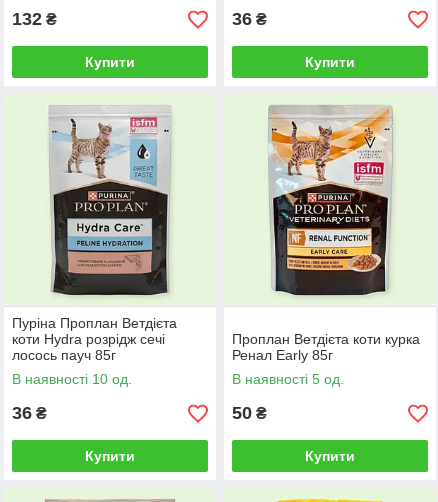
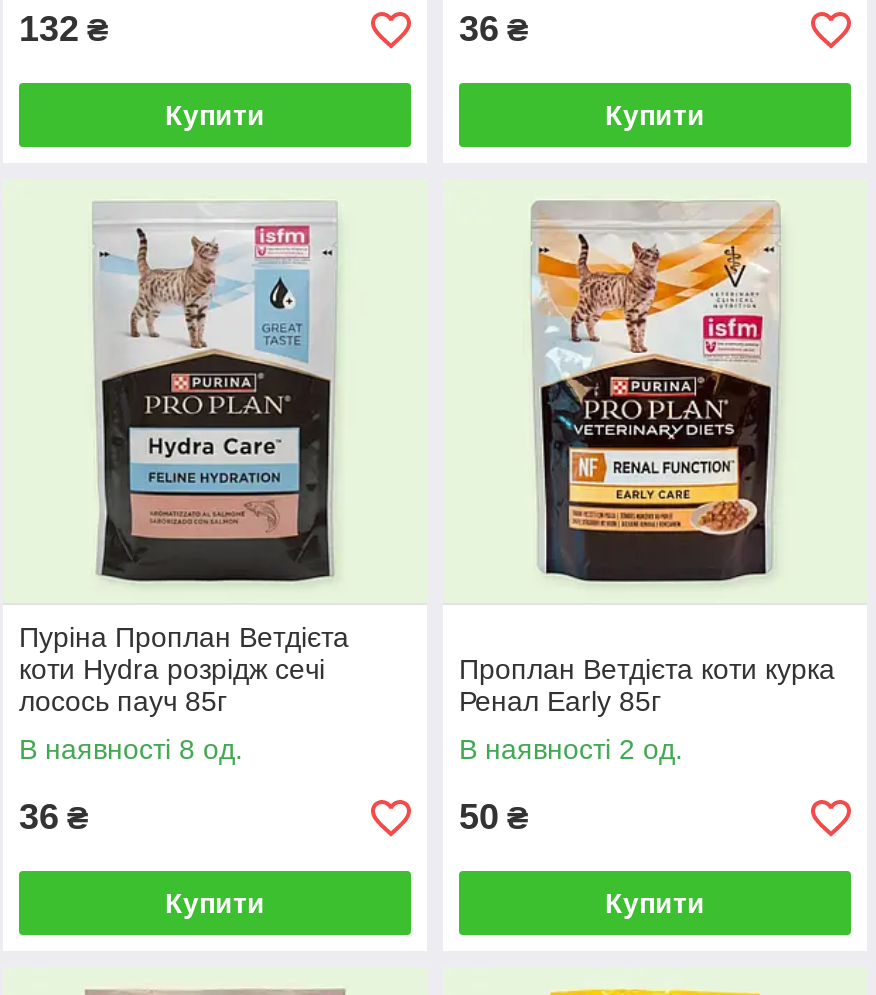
[12,371,132,387] В наявності 10 од. -> [19,733,243,765] В наявності 8 од.
[232,371,344,387] В наявності 5 од. -> [459,733,683,765] В наявності 2 од.

